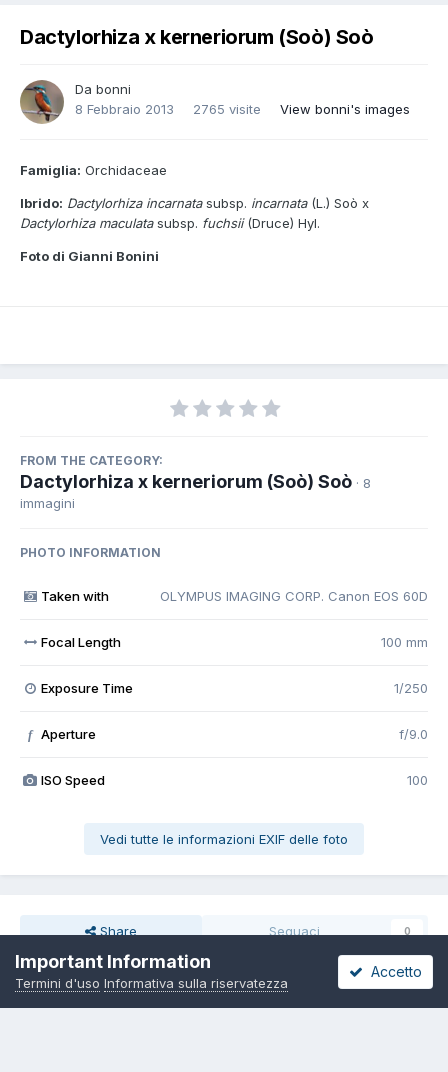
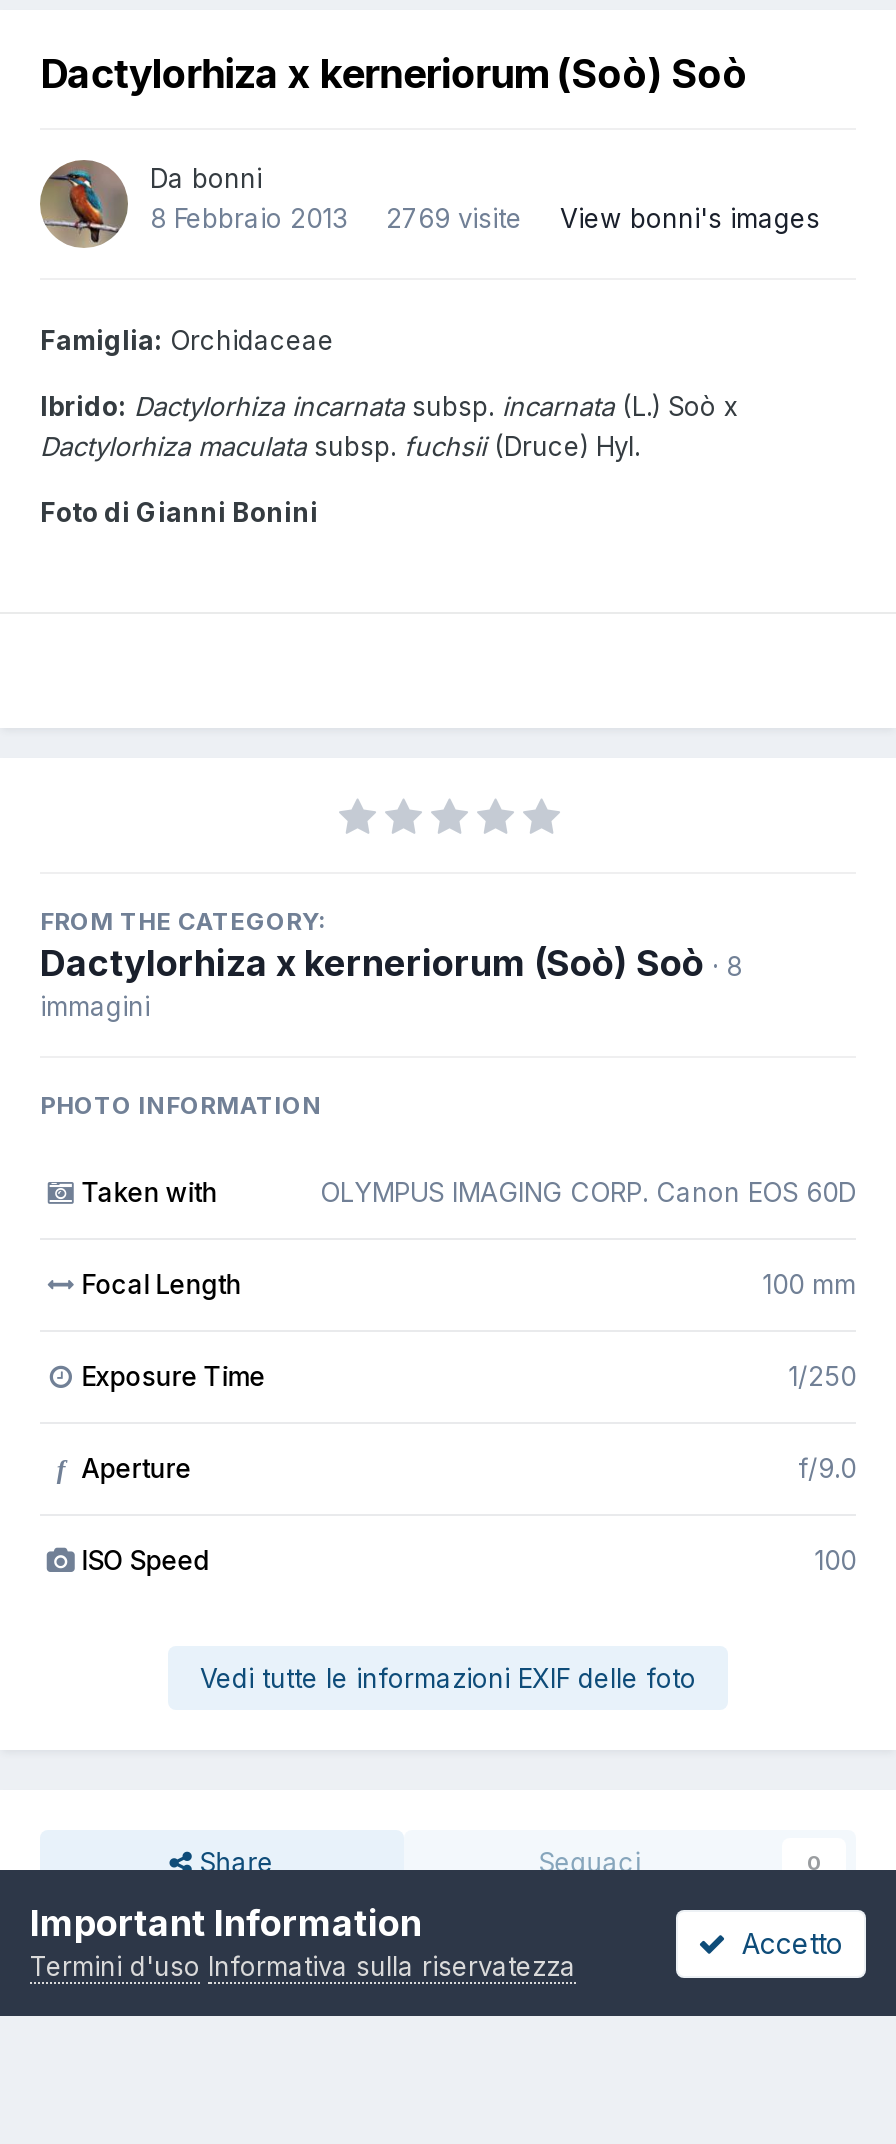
[75,101,410,117] 8 Febbraio 2013 2765 visite View bonni's images -> [150,202,820,234] 8 Febbraio 2013 2769 visite View bonni's images

